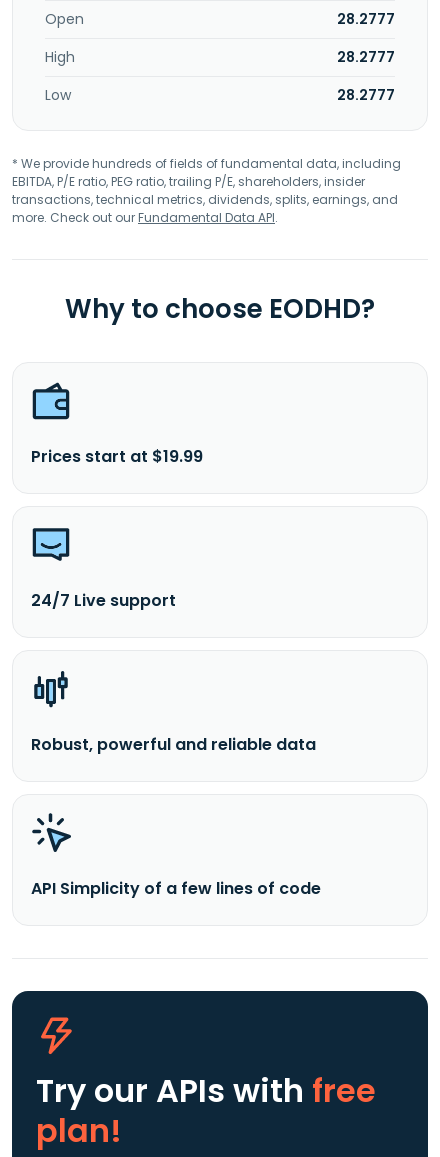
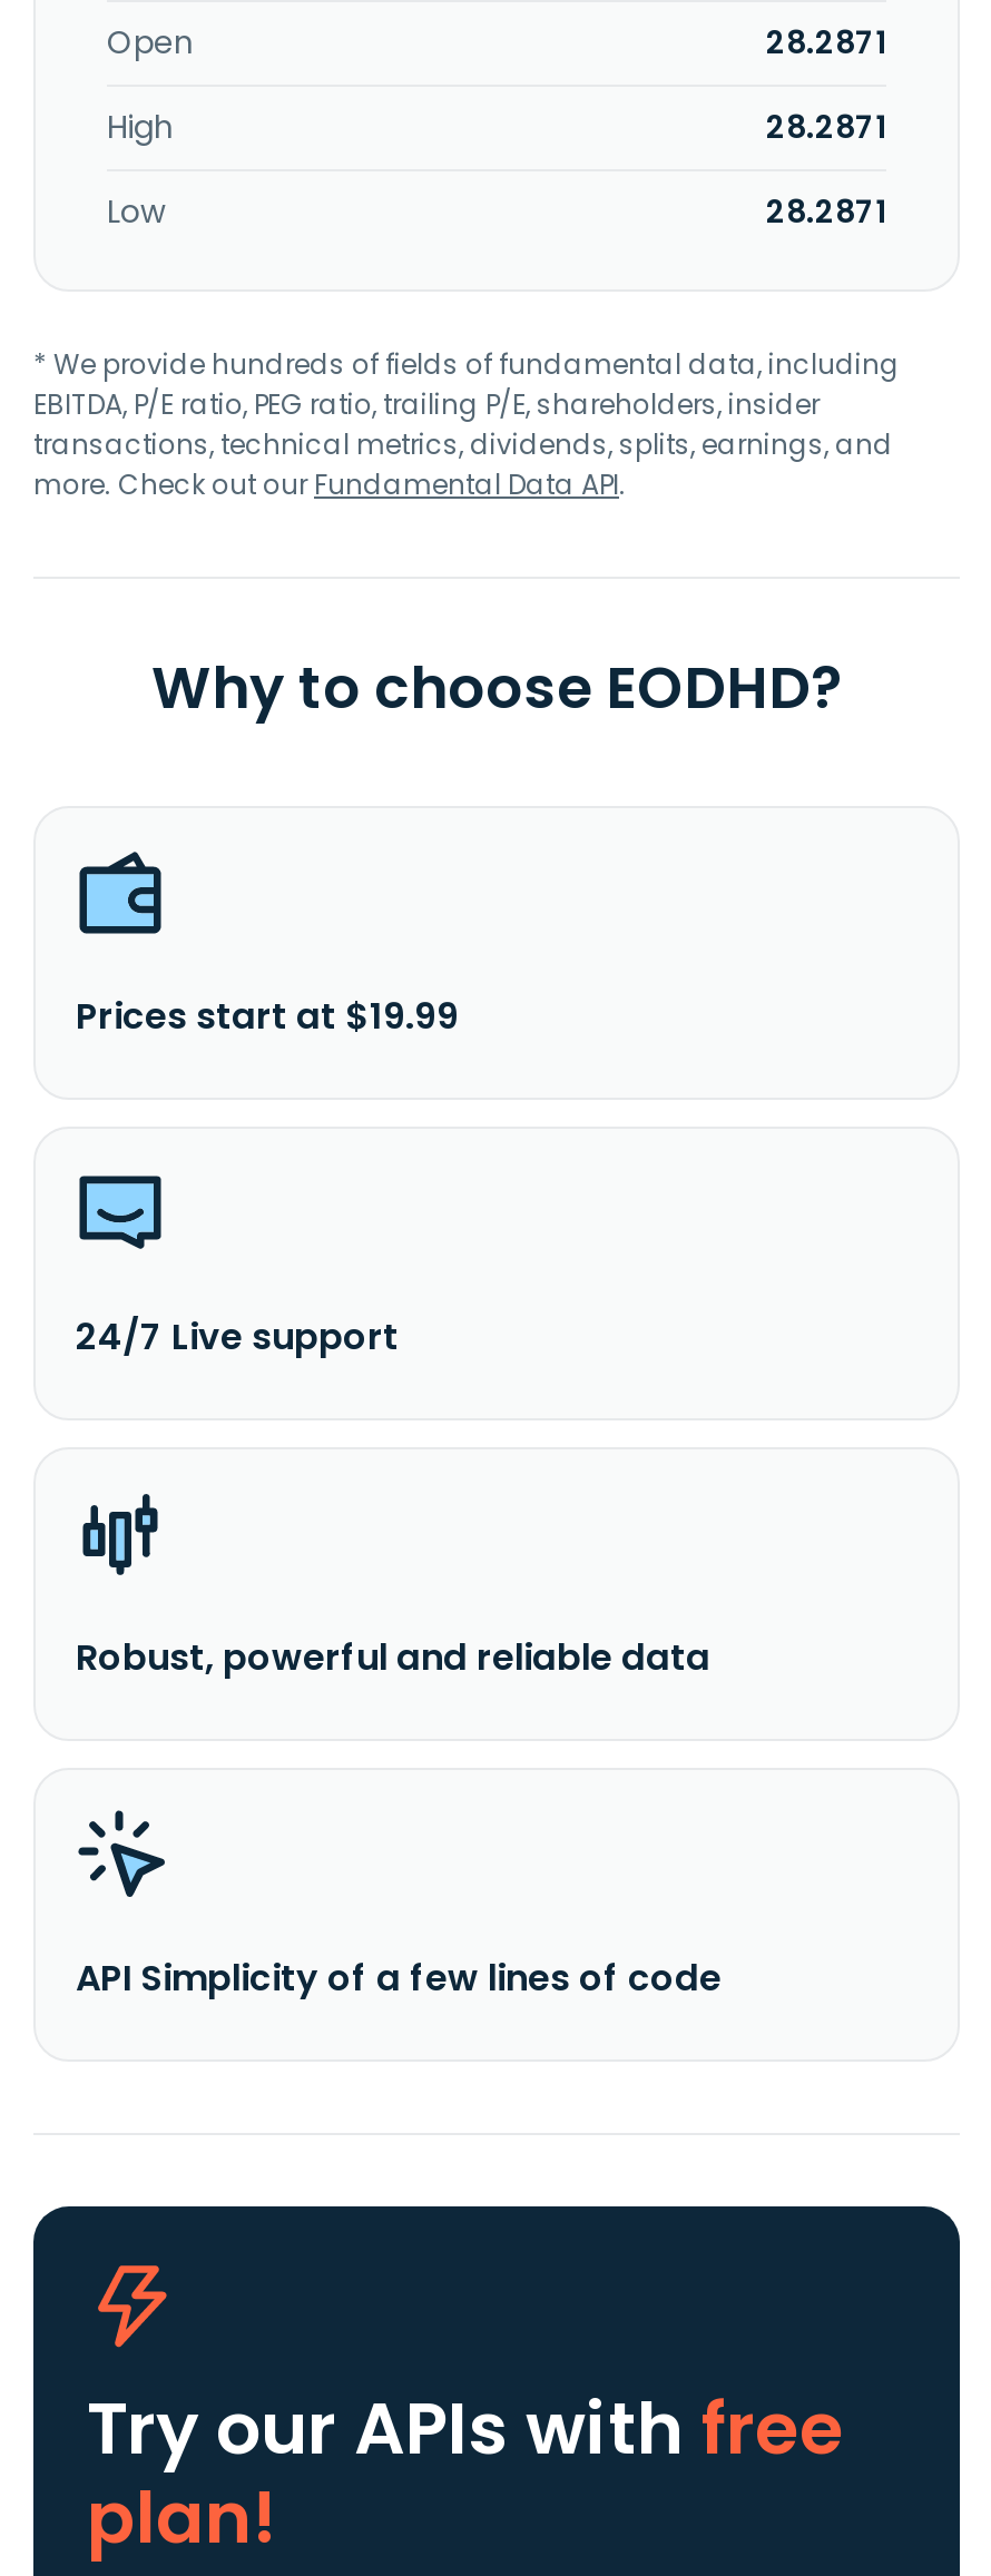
[337,9,395,29] 28.2777 -> [766,20,886,65] 28.2871
[337,47,395,67] 28.2777 -> [766,105,886,149] 28.2871
[337,85,395,105] 28.2777 -> [766,189,886,234] 28.2871

